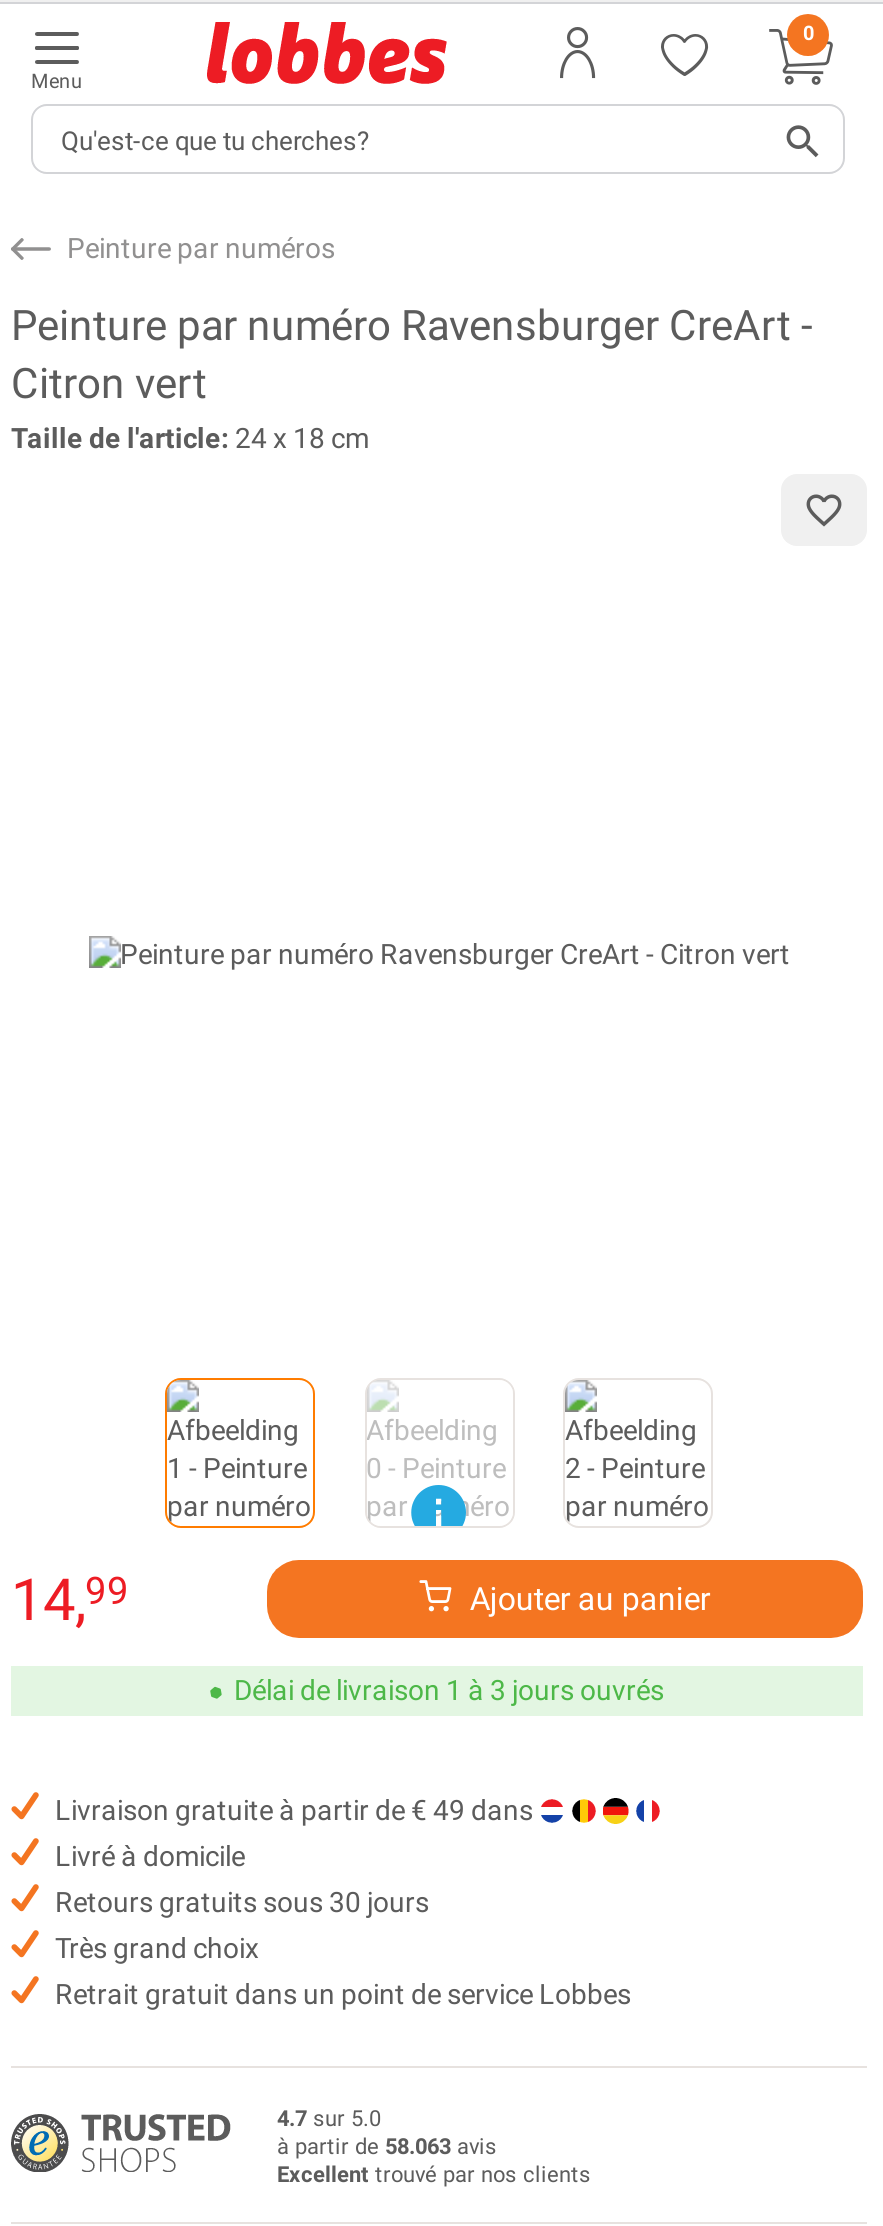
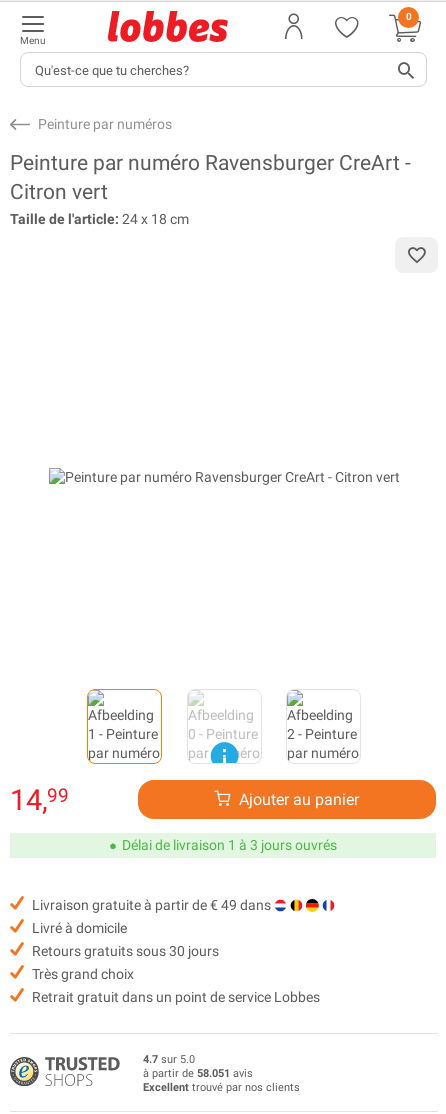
[277,2134,497,2160] à partir de 58.063 avis -> [143,1067,253,1080] à partir de 58.051 avis

